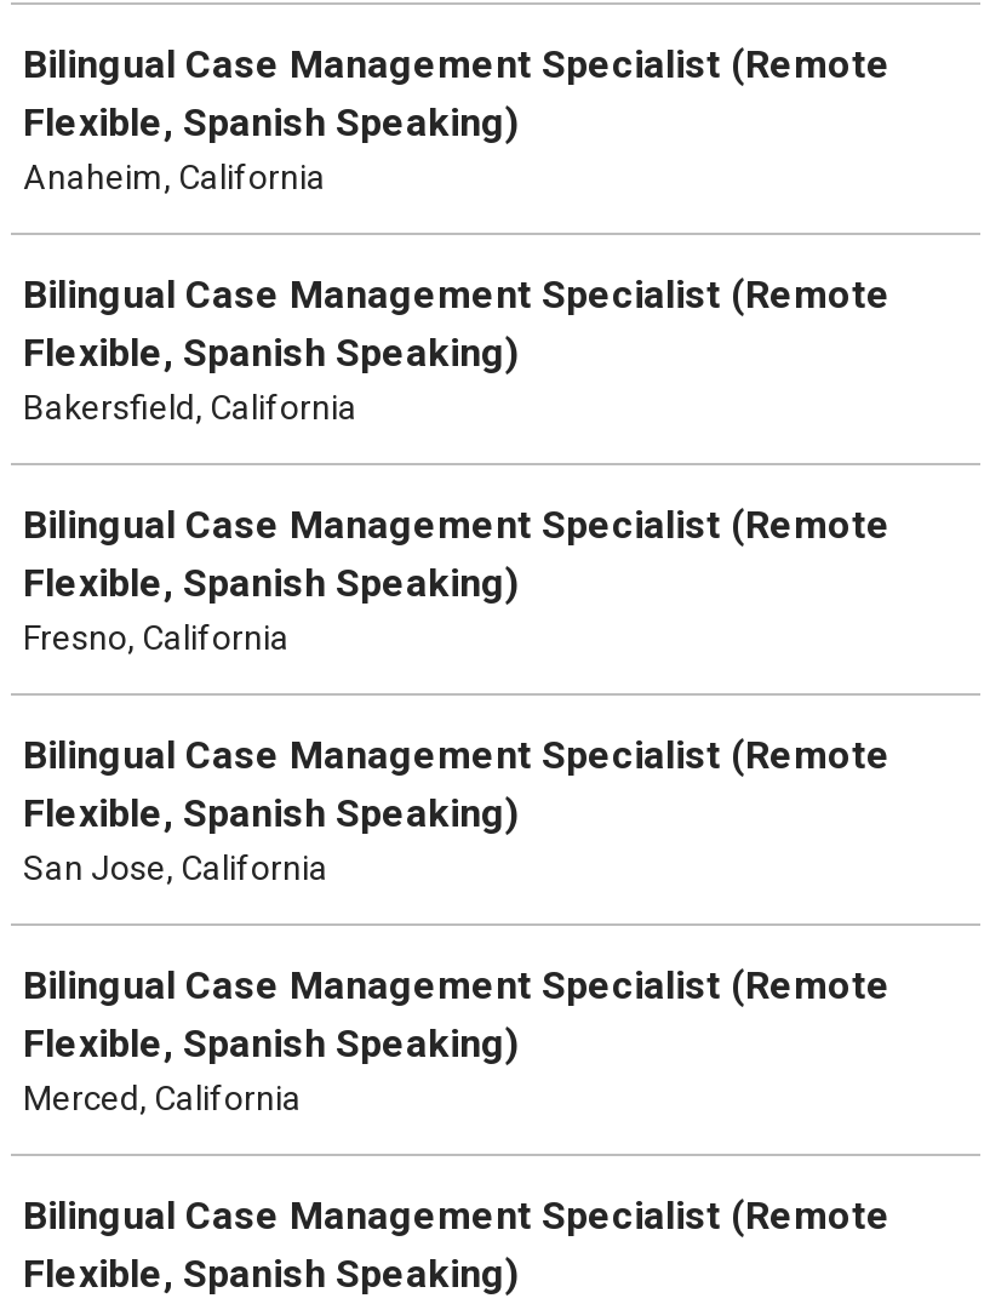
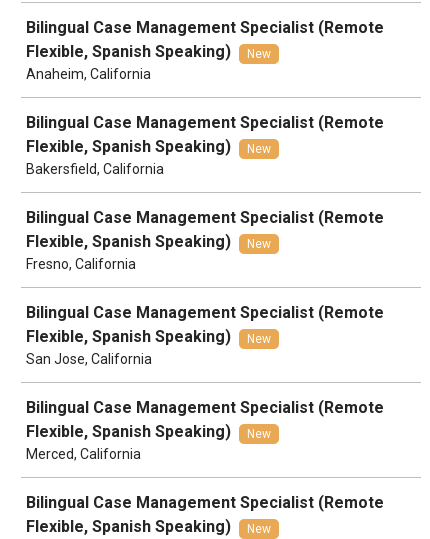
none -> [247,47,271,61] New
none -> [247,142,271,156] New
none -> [247,237,271,251] New
none -> [247,332,271,346] New
none -> [247,427,271,441] New
none -> [247,522,271,536] New

